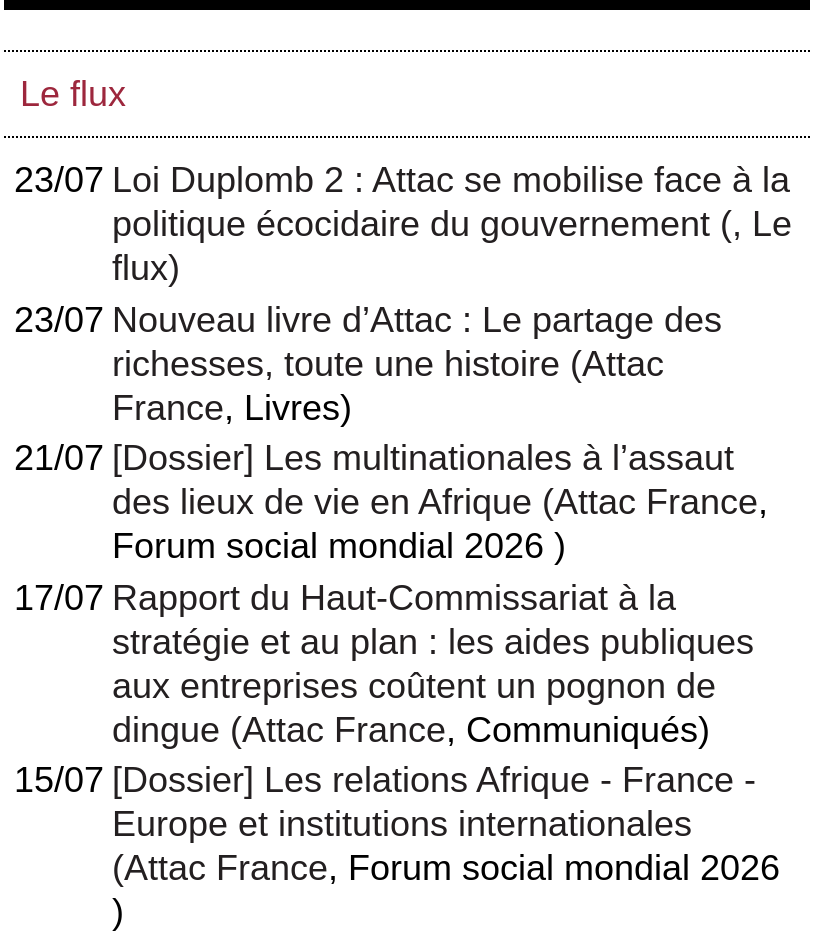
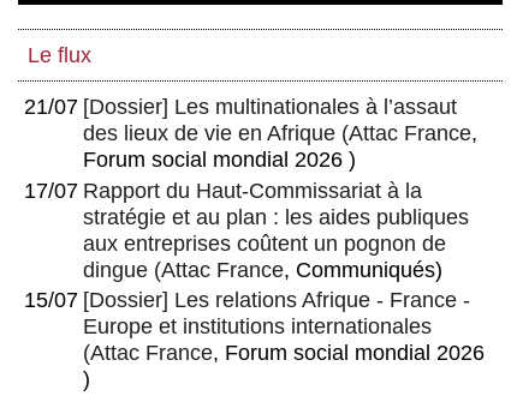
[14,160,792,427] 23/07 Loi Duplomb 2 : Attac se mobilise face à la | politique écocidaire du gouvernement (, Le | flux) | 23/07 Nouveau livre d’Attac : Le partage des | richesses, toute une histoire (Attac | France, Livres) -> none

